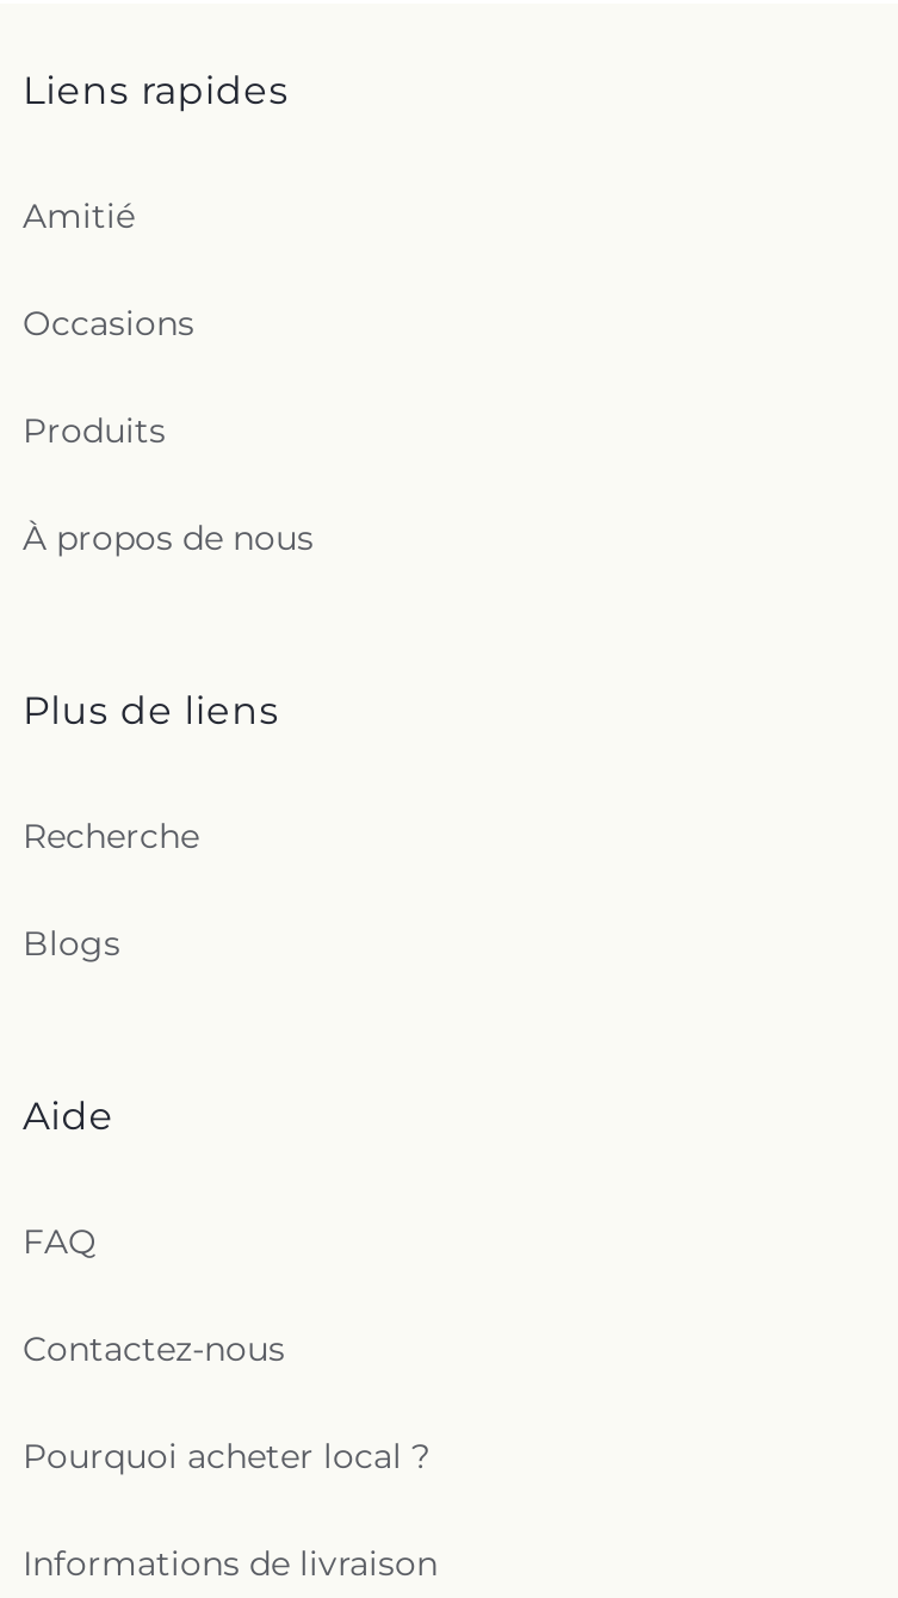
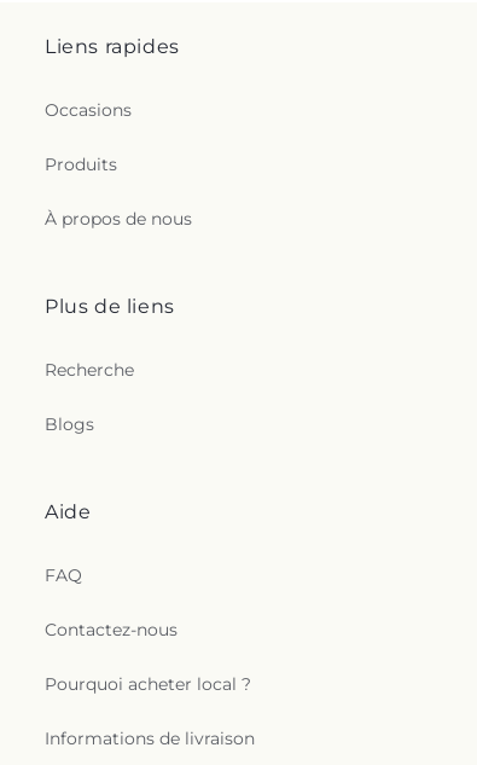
[23,195,135,238] Amitié -> none

